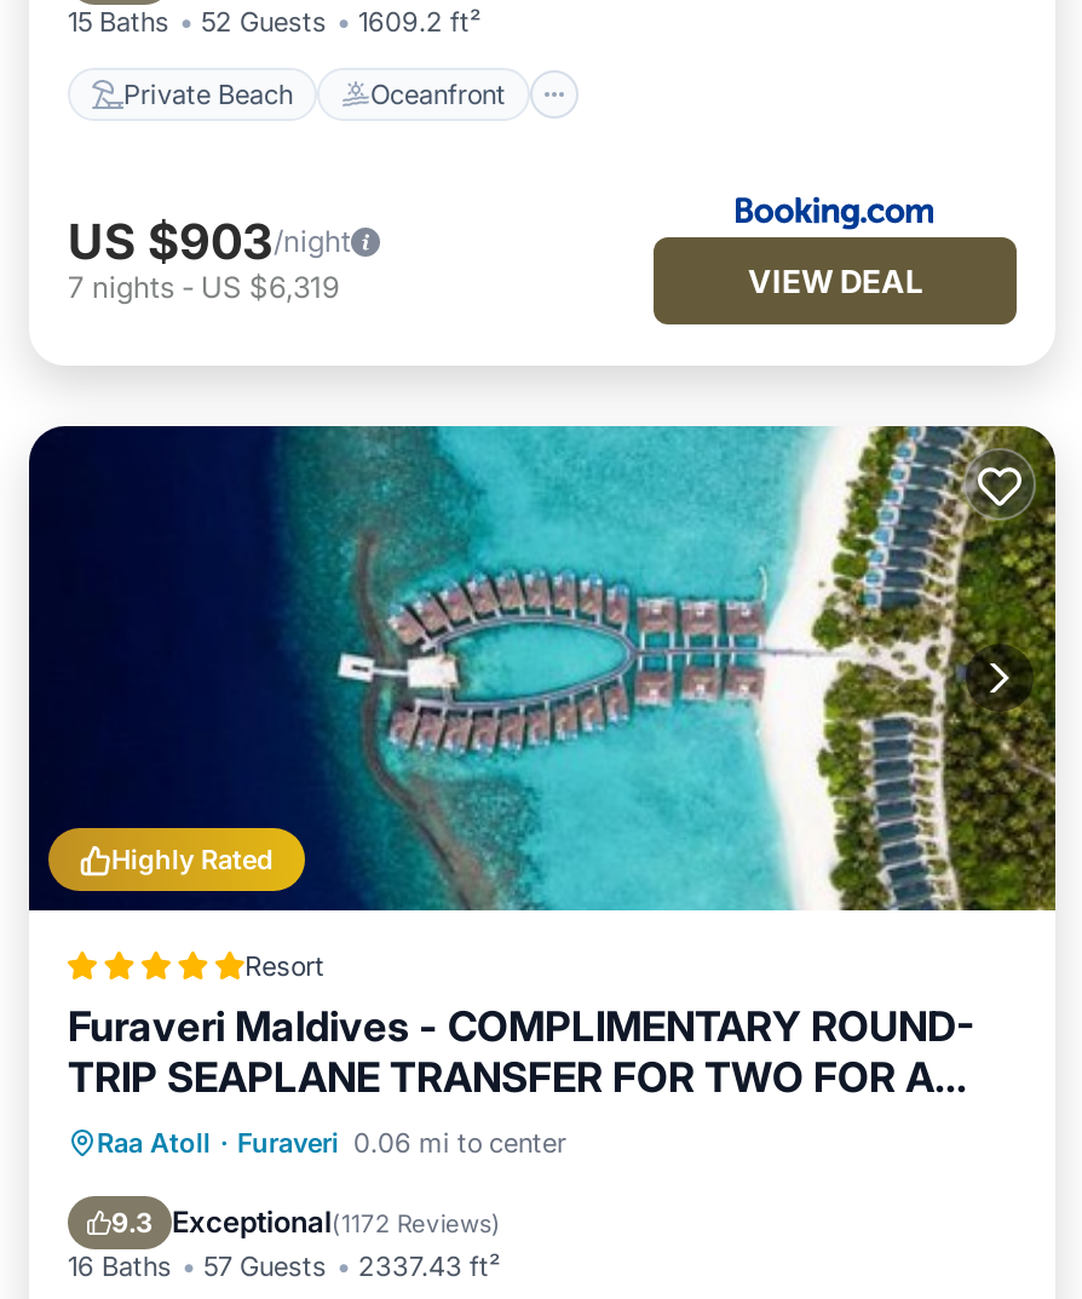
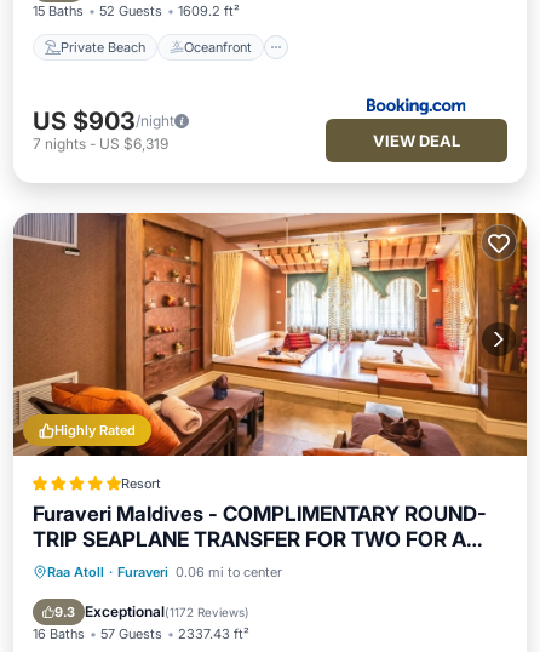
[27,424,1058,913] [image] -> [12,212,528,457] [image]

